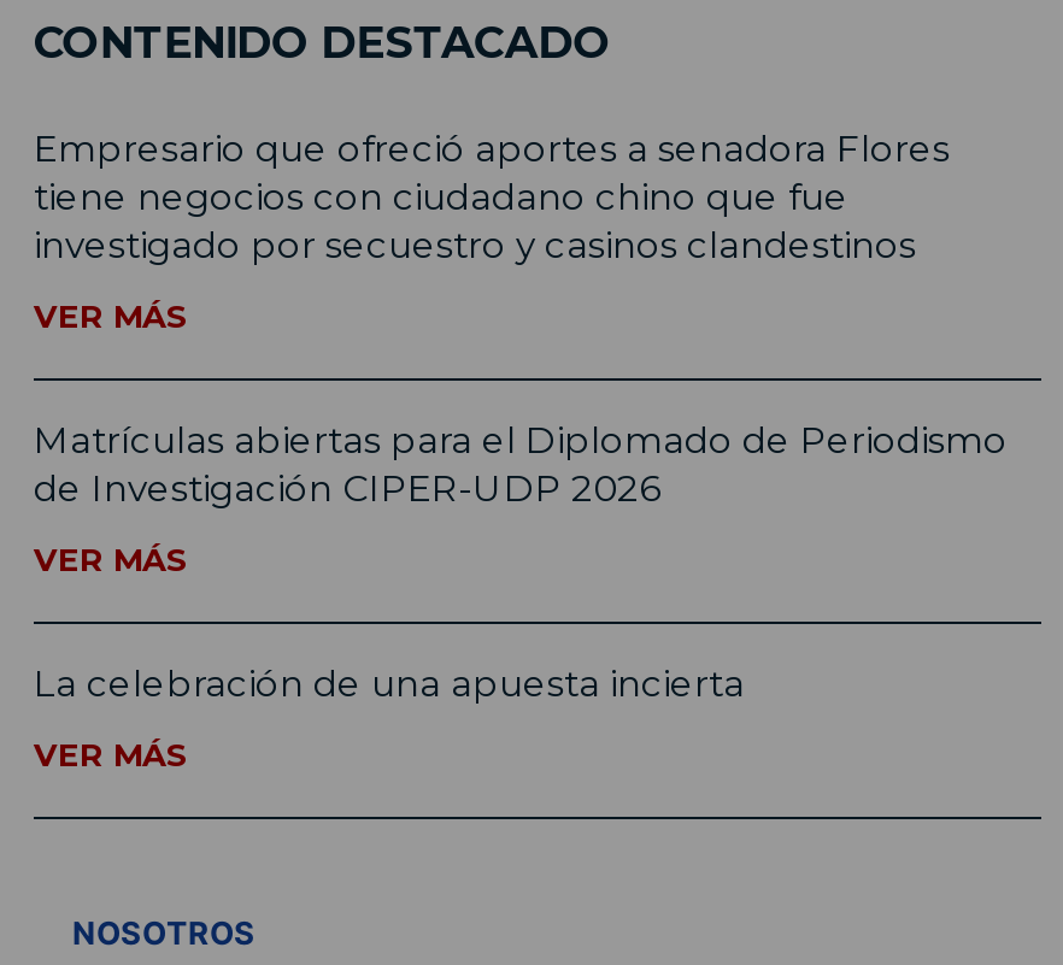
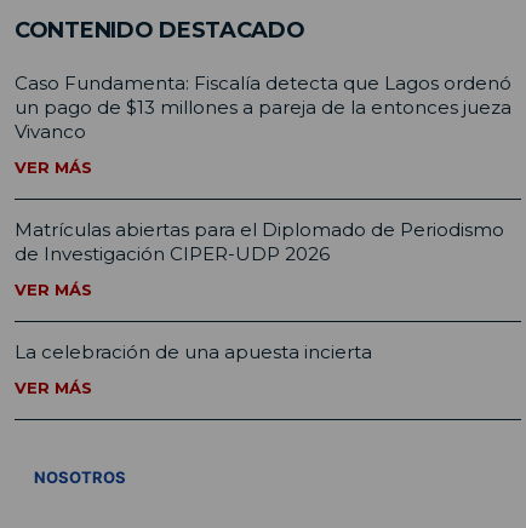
[34,125,950,267] Empresario que ofreció aportes a senadora Flores | tiene negocios con ciudadano chino que fue | investigado por secuestro y casinos clandestinos -> [15,71,511,143] Caso Fundamenta: Fiscalía detecta que Lagos ordenó | un pago de $13 millones a pareja de la entonces jueza | Vivanco

